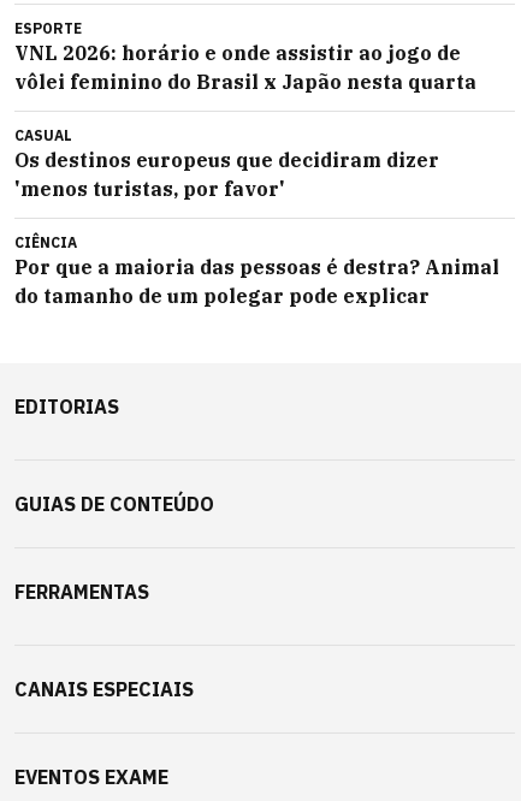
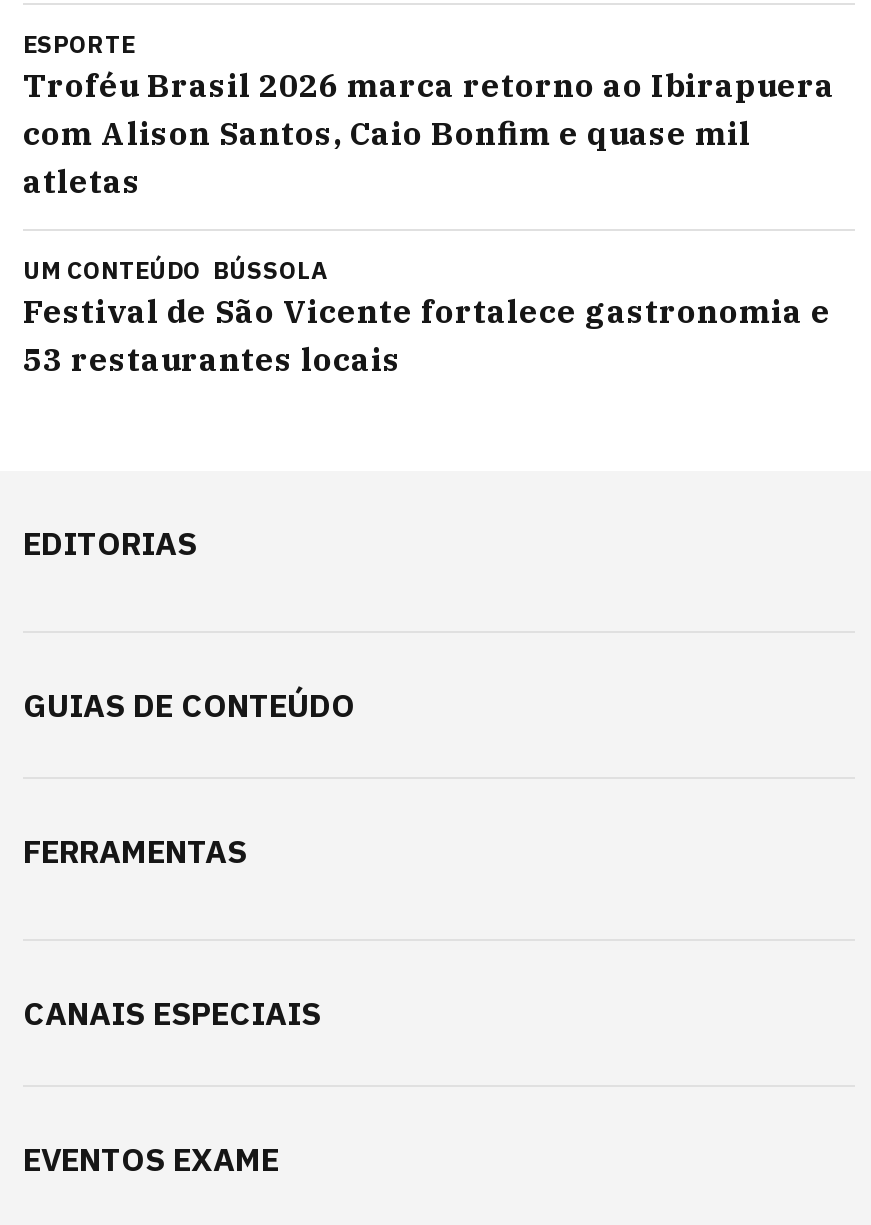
[14,40,499,307] VNL 2026: horário e onde assistir ao jogo de | vôlei feminino do Brasil x Japão nesta quarta | CASUAL | Os destinos europeus que decidiram dizer | 'menos turistas, por favor' | CIÊNCIA | Por que a maioria das pessoas é destra? Animal | do tamanho de um polegar pode explicar -> [23,65,835,379] Troféu Brasil 2026 marca retorno ao Ibirapuera | com Alison Santos, Caio Bonfim e quase mil | atletas | UM CONTEÚDO BÚSSOLA | Festival de São Vicente fortalece gastronomia e | 53 restaurantes locais

